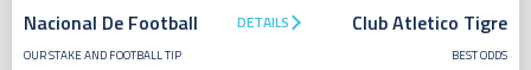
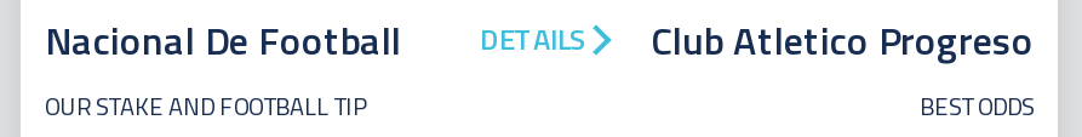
[352,8,507,37] Club Atletico Tigre -> [651,11,1034,69] Club Atletico Progreso

